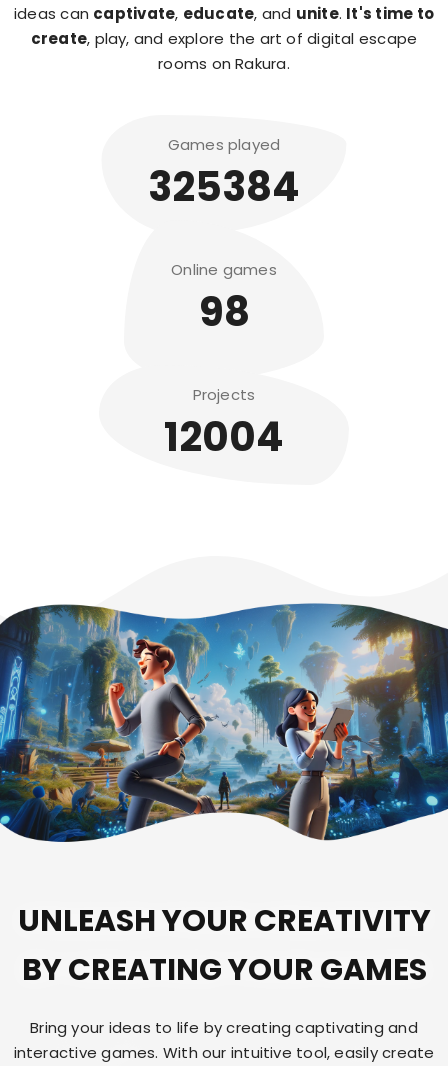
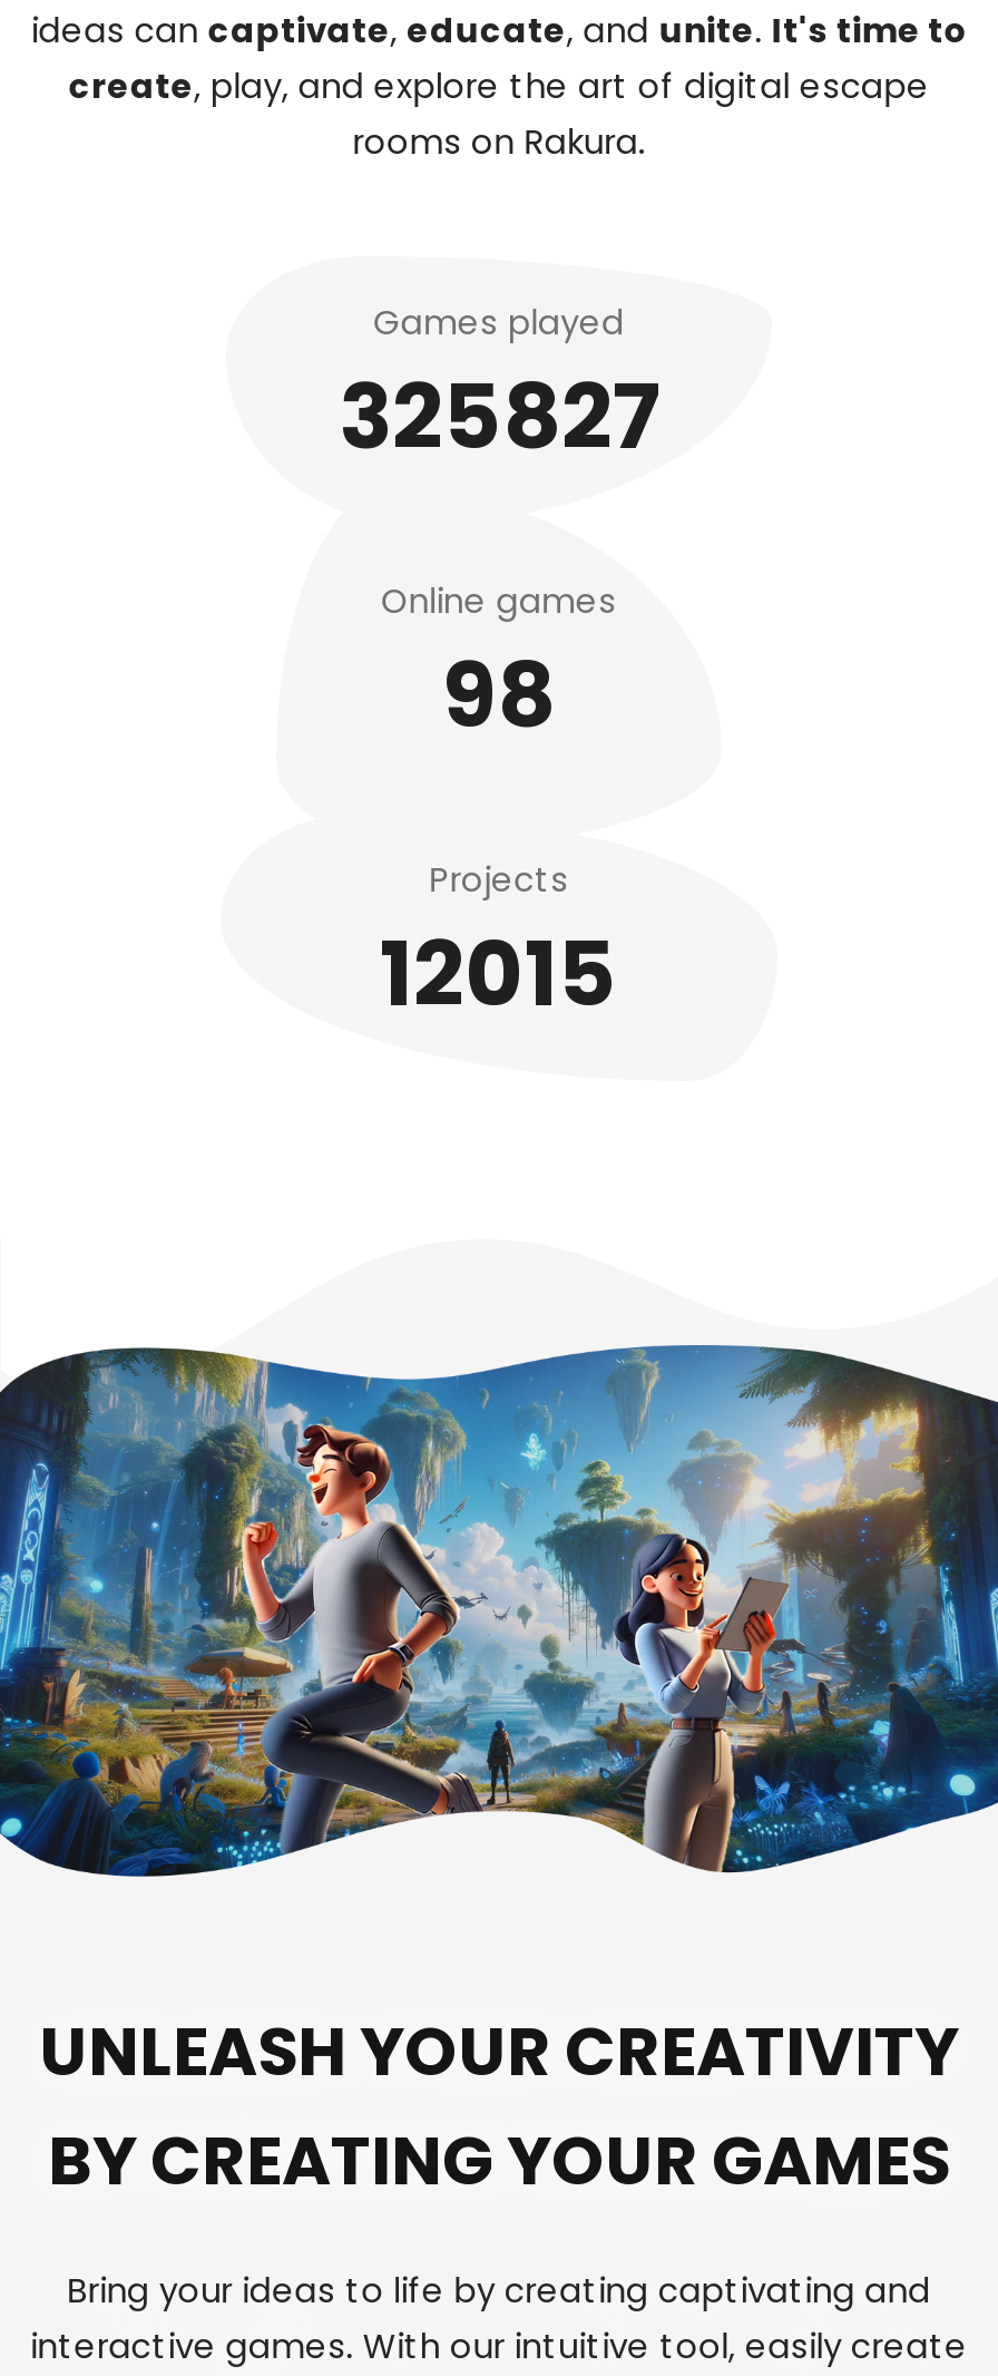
[148,159,300,215] 325384 -> [339,354,659,479] 325827
[164,409,284,465] 12004 -> [380,912,618,1036] 12015

